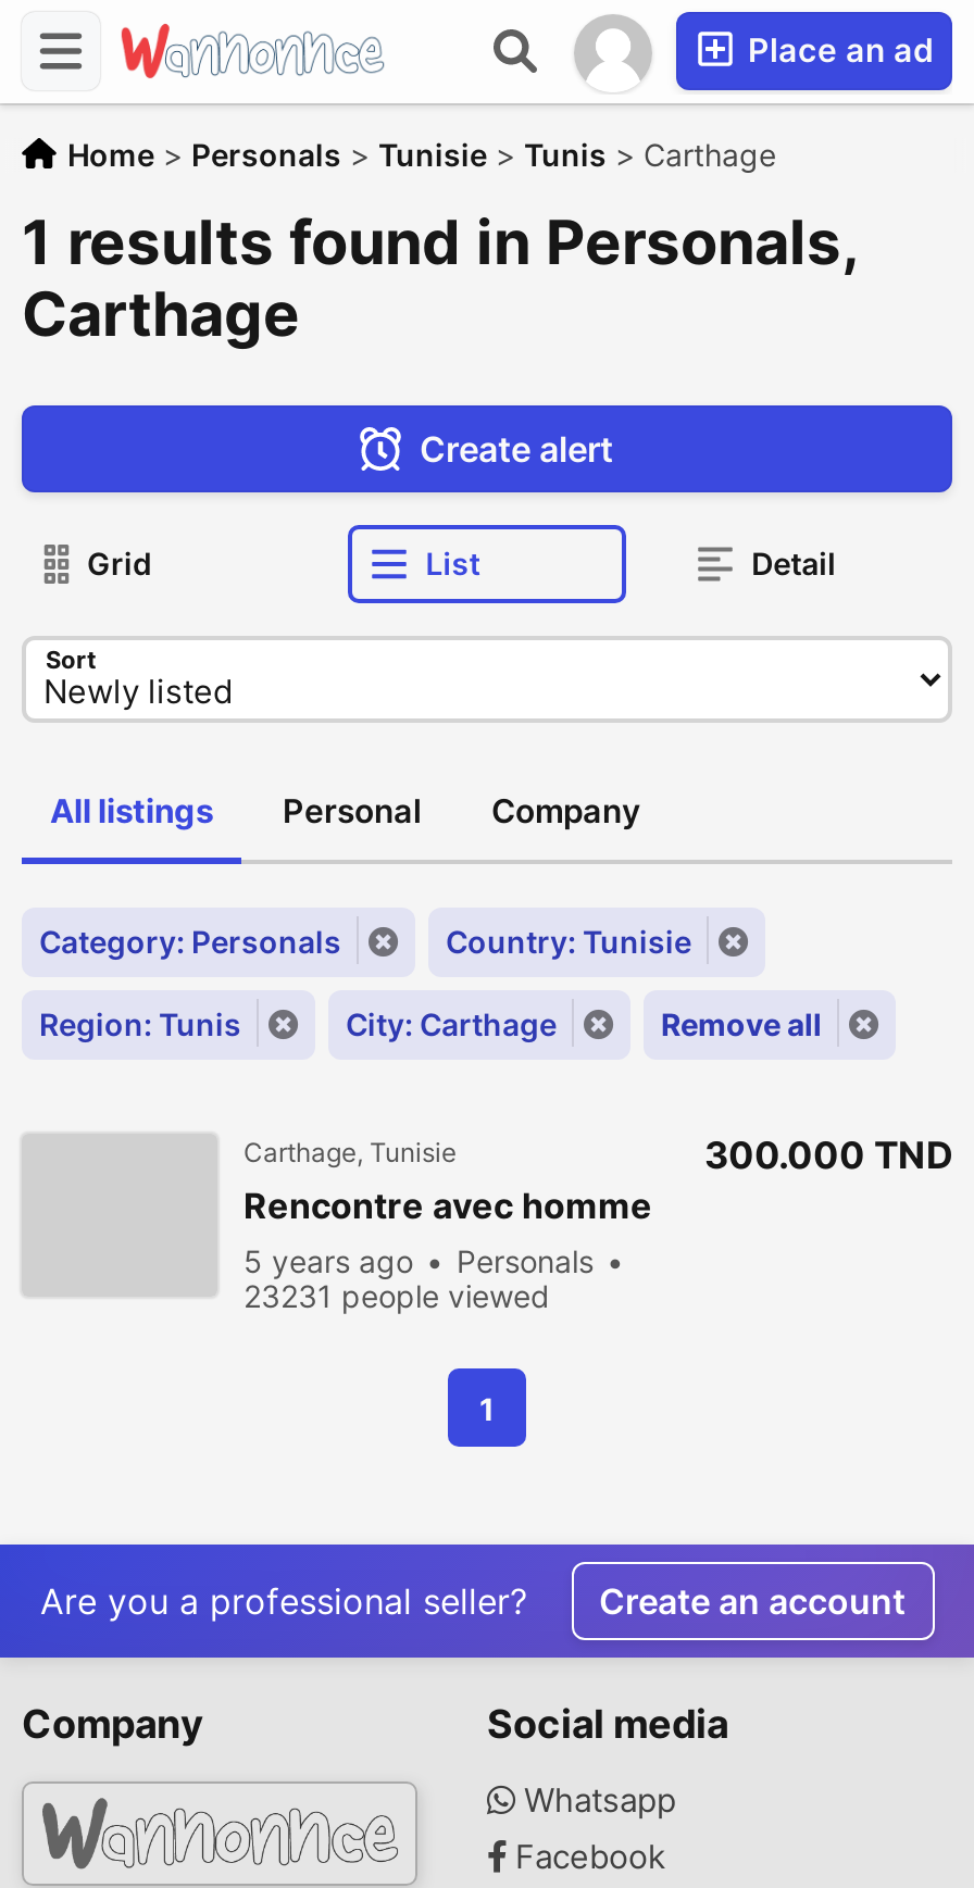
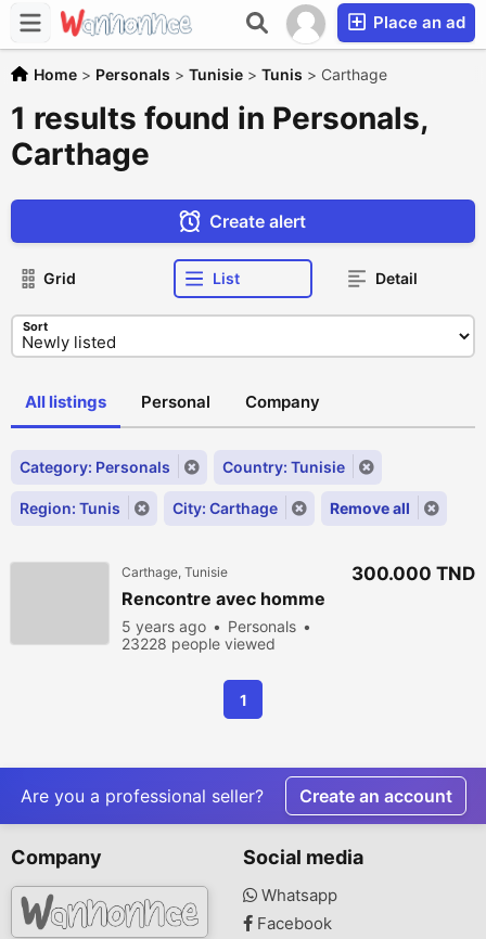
[243,1277,550,1314] 23231 people viewed -> [121,634,276,653] 23228 people viewed

